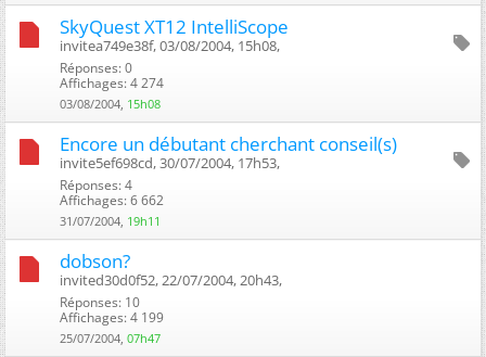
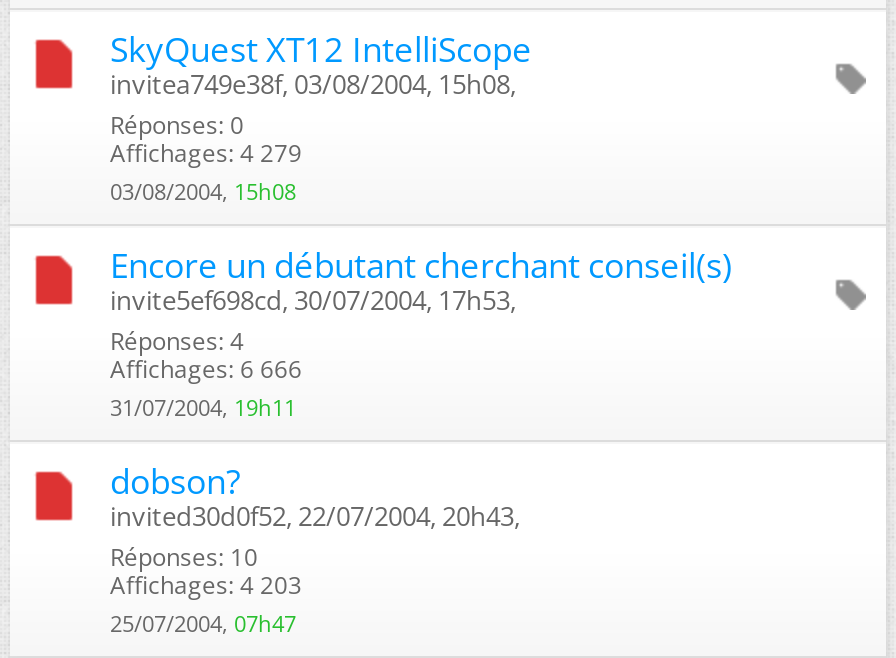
[60,73,164,92] Affichages: 4 274 -> [110,135,302,169] Affichages: 4 279
[60,191,164,209] Affichages: 6 662 -> [110,351,302,385] Affichages: 6 666
[60,308,164,326] Affichages: 4 199 -> [110,567,302,601] Affichages: 4 203

